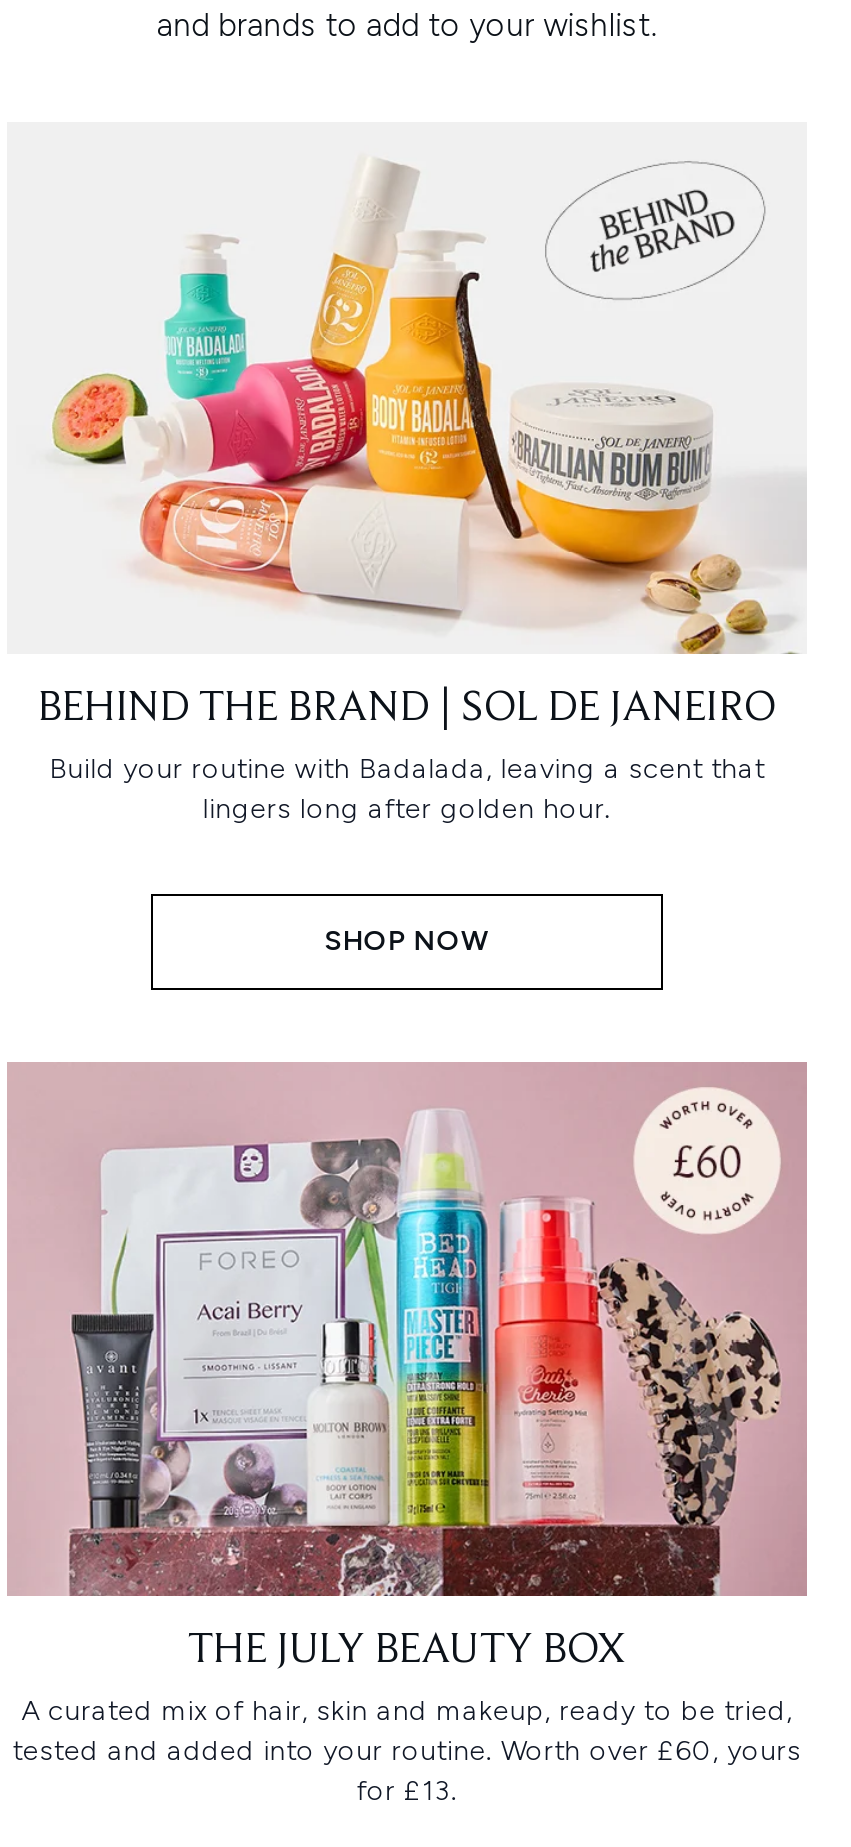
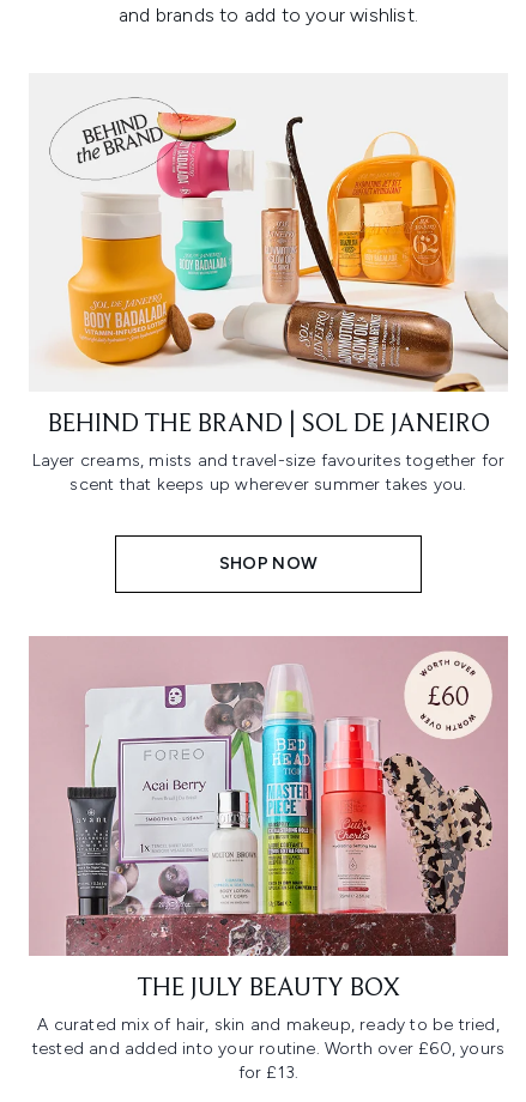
[51,160,807,656] [image] -> [49,97,509,393] [image]
[49,752,765,826] Build your routine with Badalada, leaving a scent that | lingers long after golden hour. -> [32,451,505,495] Layer creams, mists and travel-size favourites together for | scent that keeps up wherever summer takes you.

